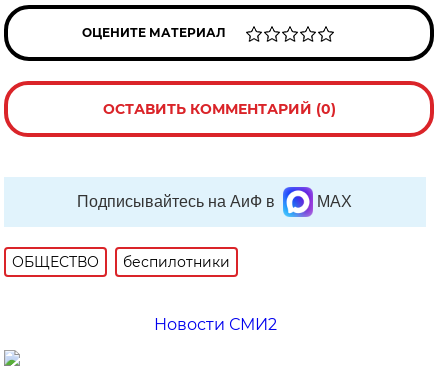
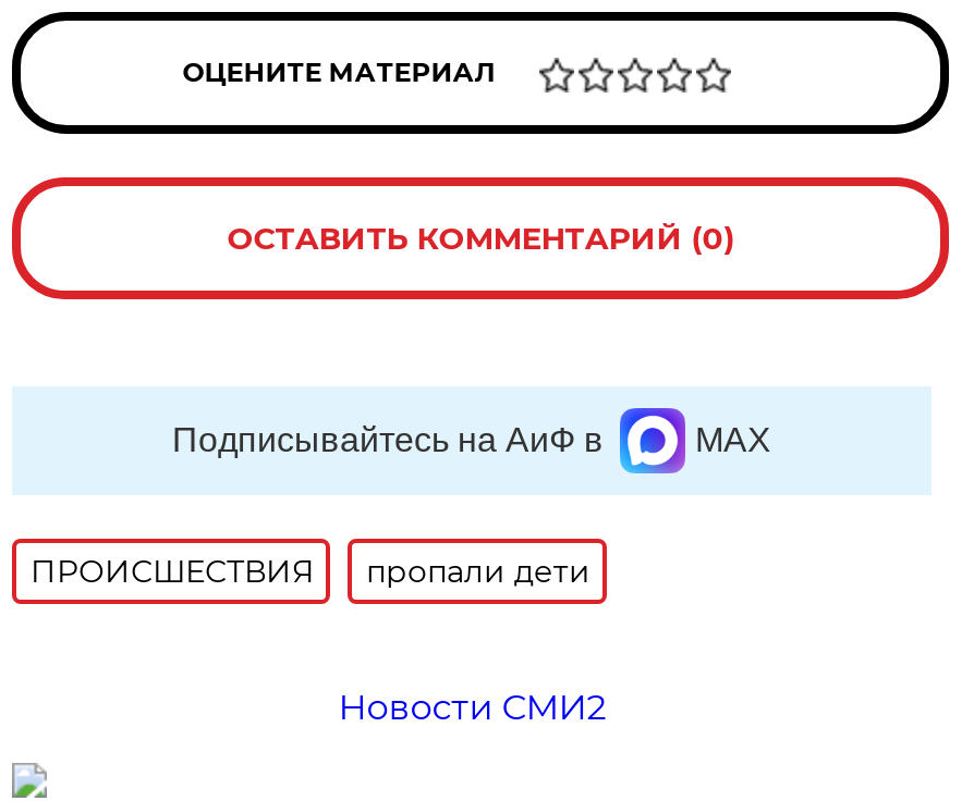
[12,253,230,271] ОБЩЕСТВО | беспилотники -> [30,552,590,591] ПРОИСШЕСТВИЯ | пропали дети

